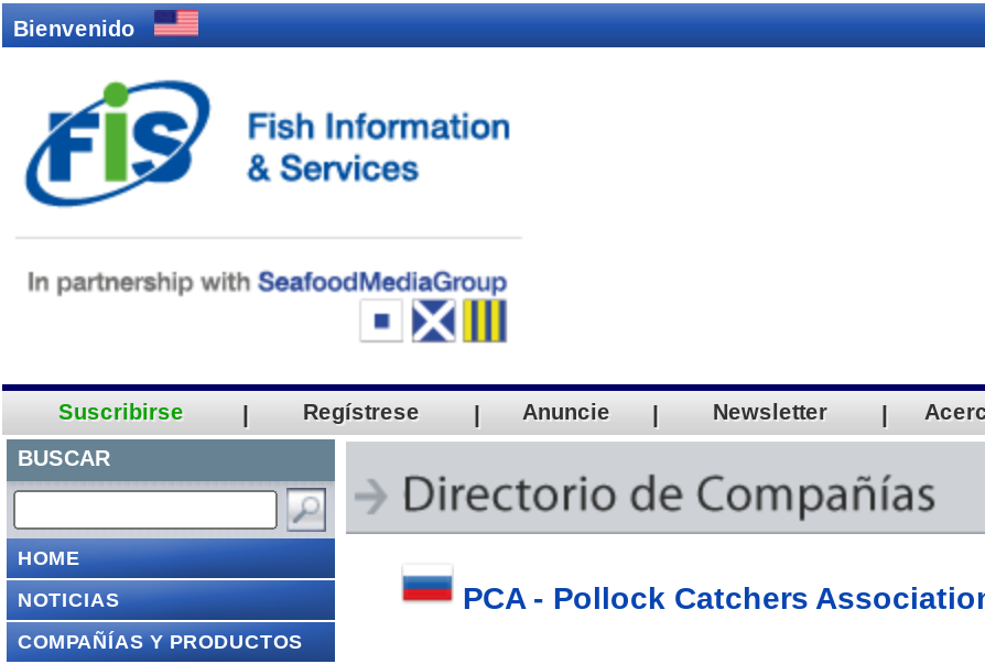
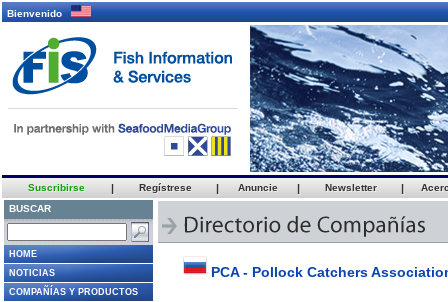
none -> [249,24,445,173] [image]

